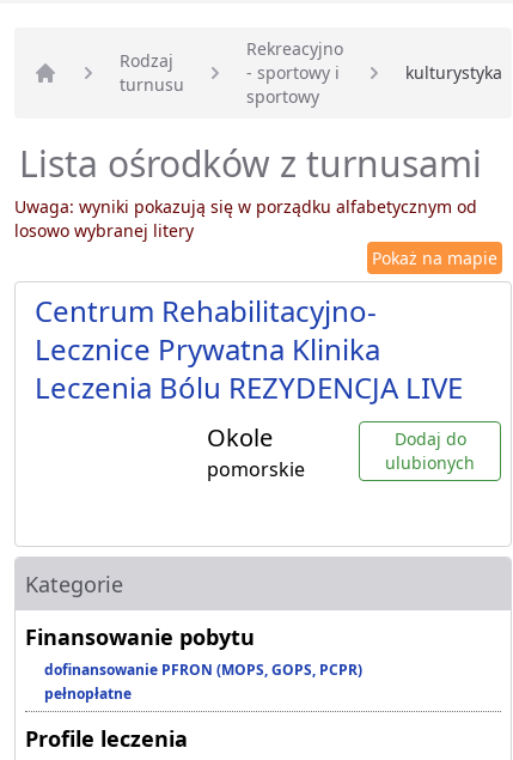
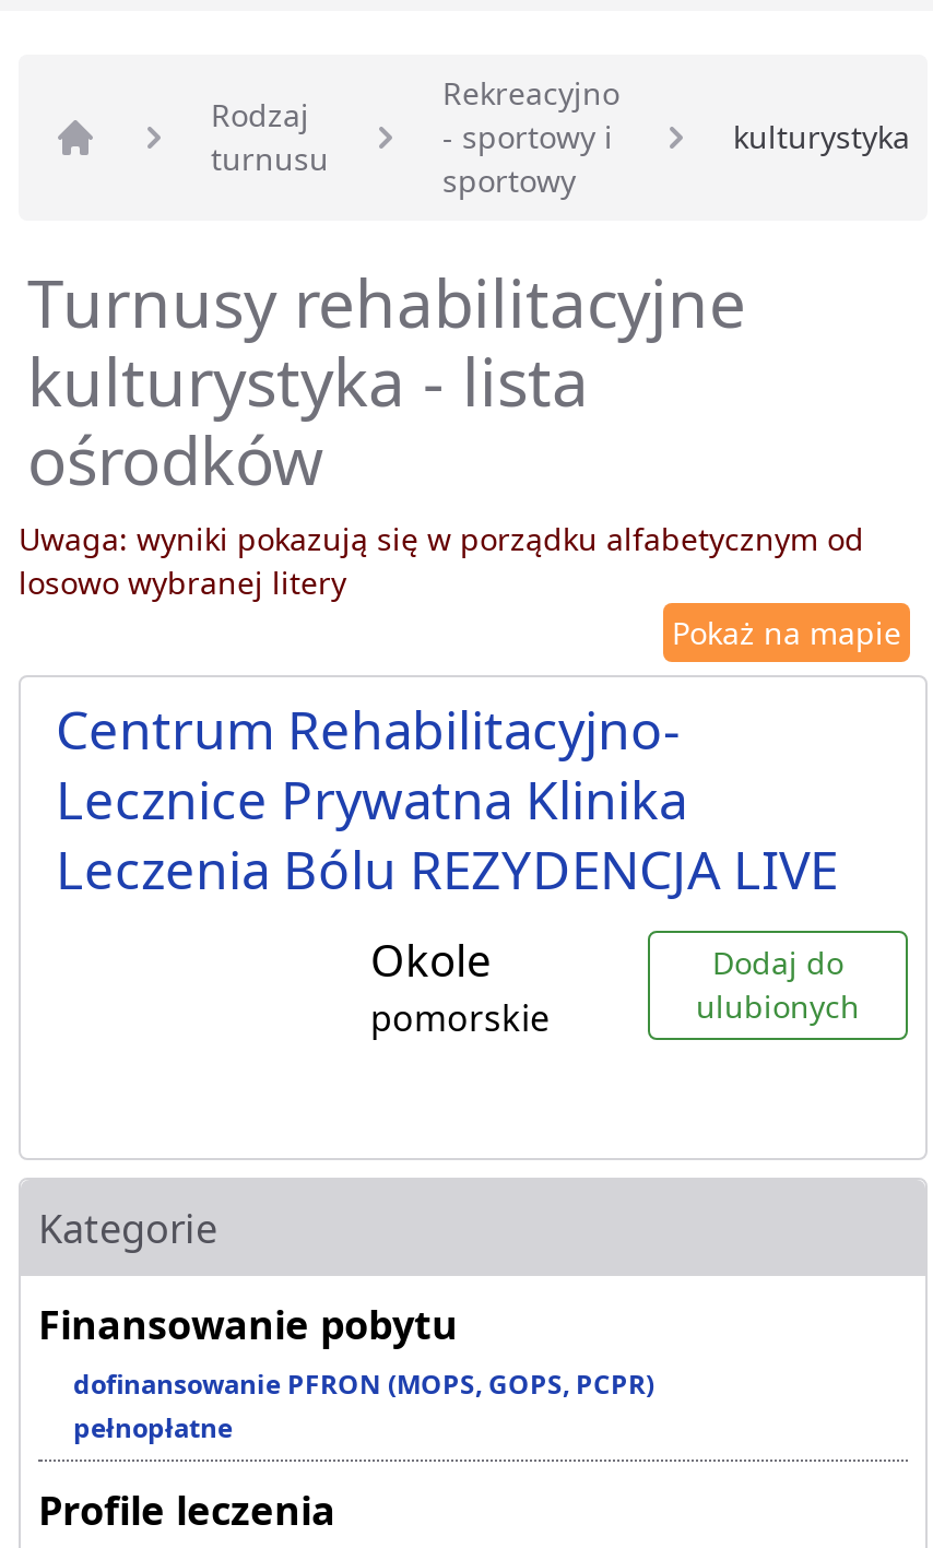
[19,139,482,188] Lista ośrodków z turnusami -> [27,258,746,505] Turnusy rehabilitacyjne | kulturystyka - lista | ośrodków

